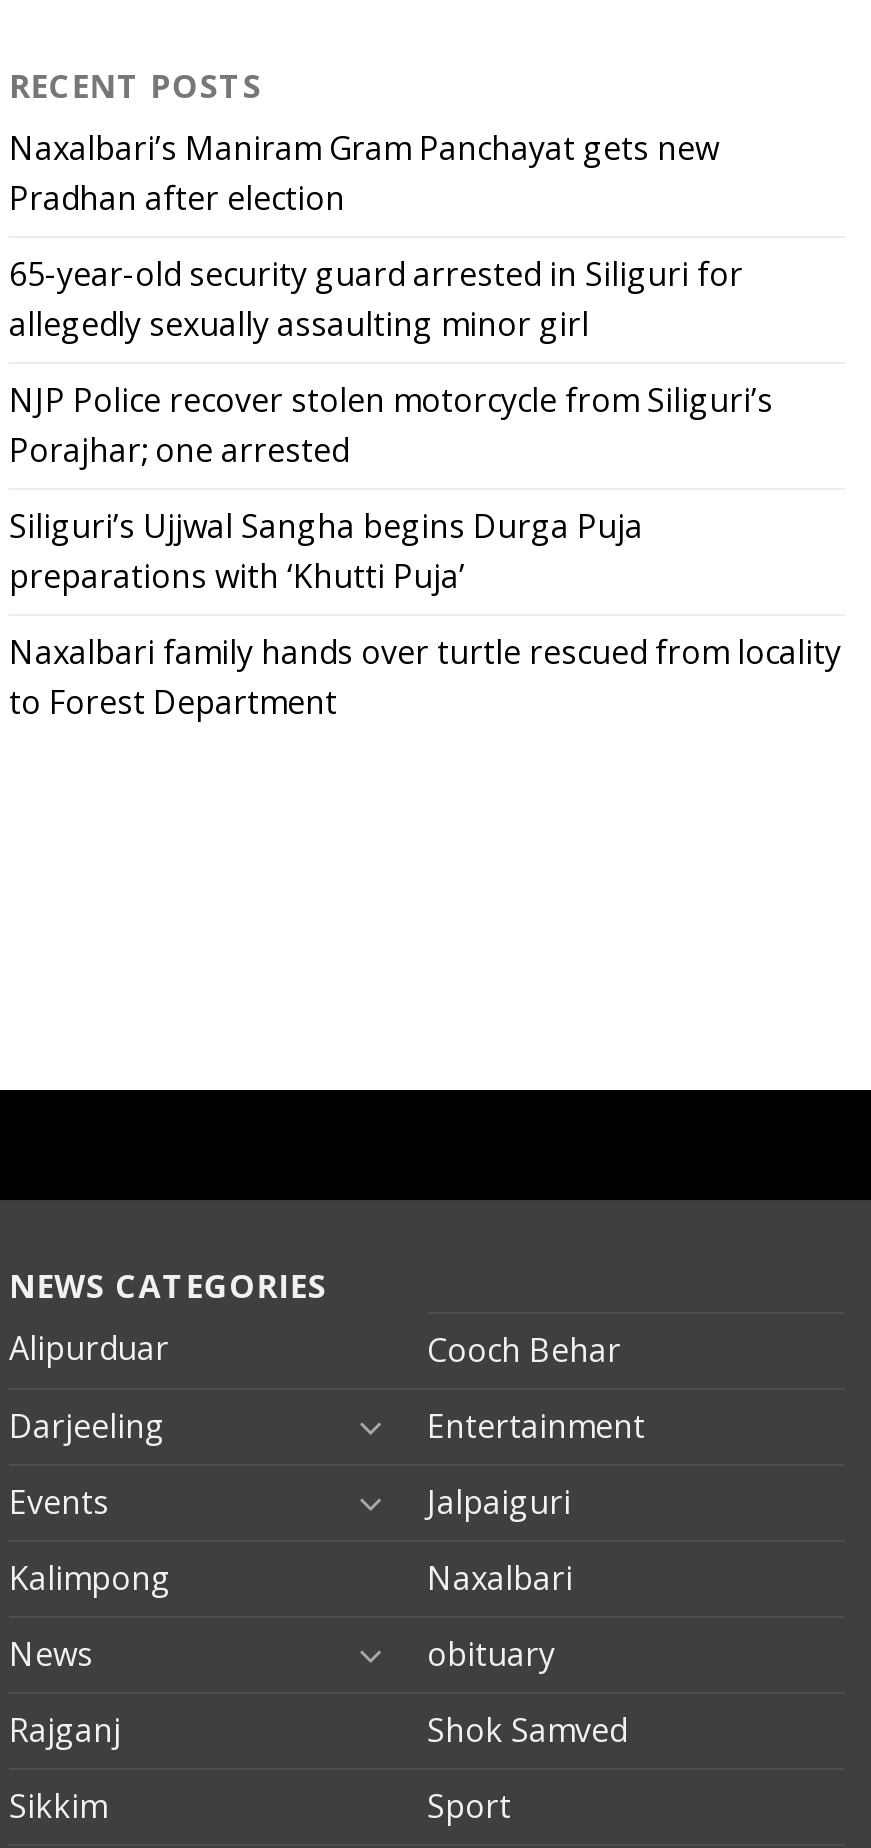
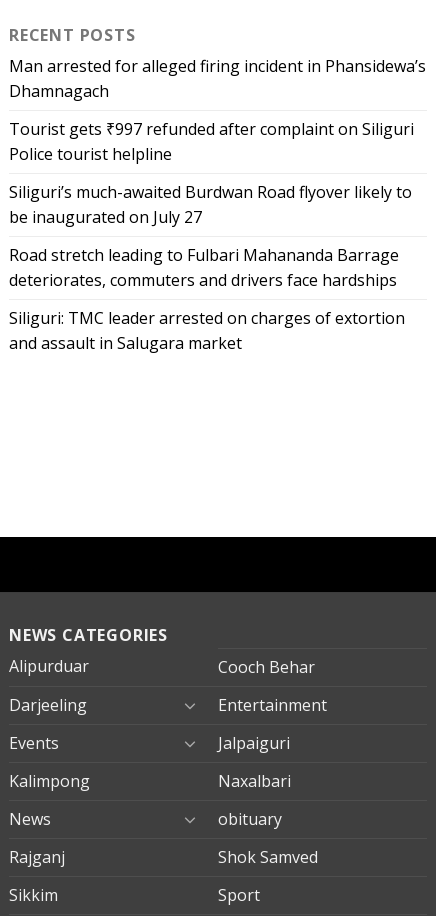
[9,125,719,219] Naxalbari’s Maniram Gram Panchayat gets new | Pradhan after election -> [9,55,426,102] Man arrested for alleged firing incident in Phansidewa’s | Dhamnagach
[9,251,743,345] 65-year-old security guard arrested in Siliguri for | allegedly sexually assaulting minor girl -> [9,118,414,165] Tourist gets ₹997 refunded after complaint on Siliguri | Police tourist helpline
[9,377,773,471] NJP Police recover stolen motorcycle from Siliguri’s | Porajhar; one arrested -> [9,181,412,228] Siliguri’s much-awaited Burdwan Road flyover likely to | be inaugurated on July 27
[9,503,643,597] Siliguri’s Ujjwal Sangha begins Durga Puja | preparations with ‘Khutti Puja’ -> [9,244,399,291] Road stretch leading to Fulbari Mahananda Barrage | deteriorates, commuters and drivers face hardships
[9,629,841,723] Naxalbari family hands over turtle rescued from locality | to Forest Department -> [9,307,405,354] Siliguri: TMC leader arrested on charges of extortion | and assault in Salugara market

